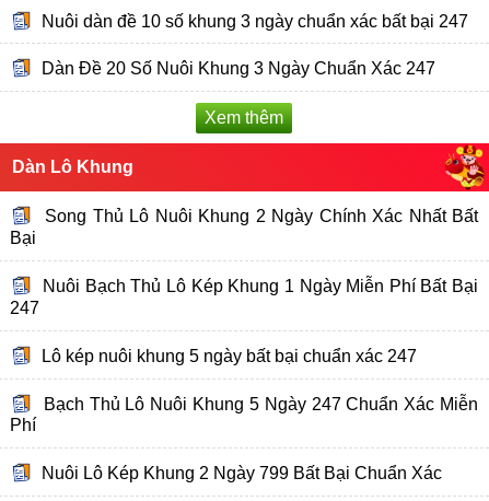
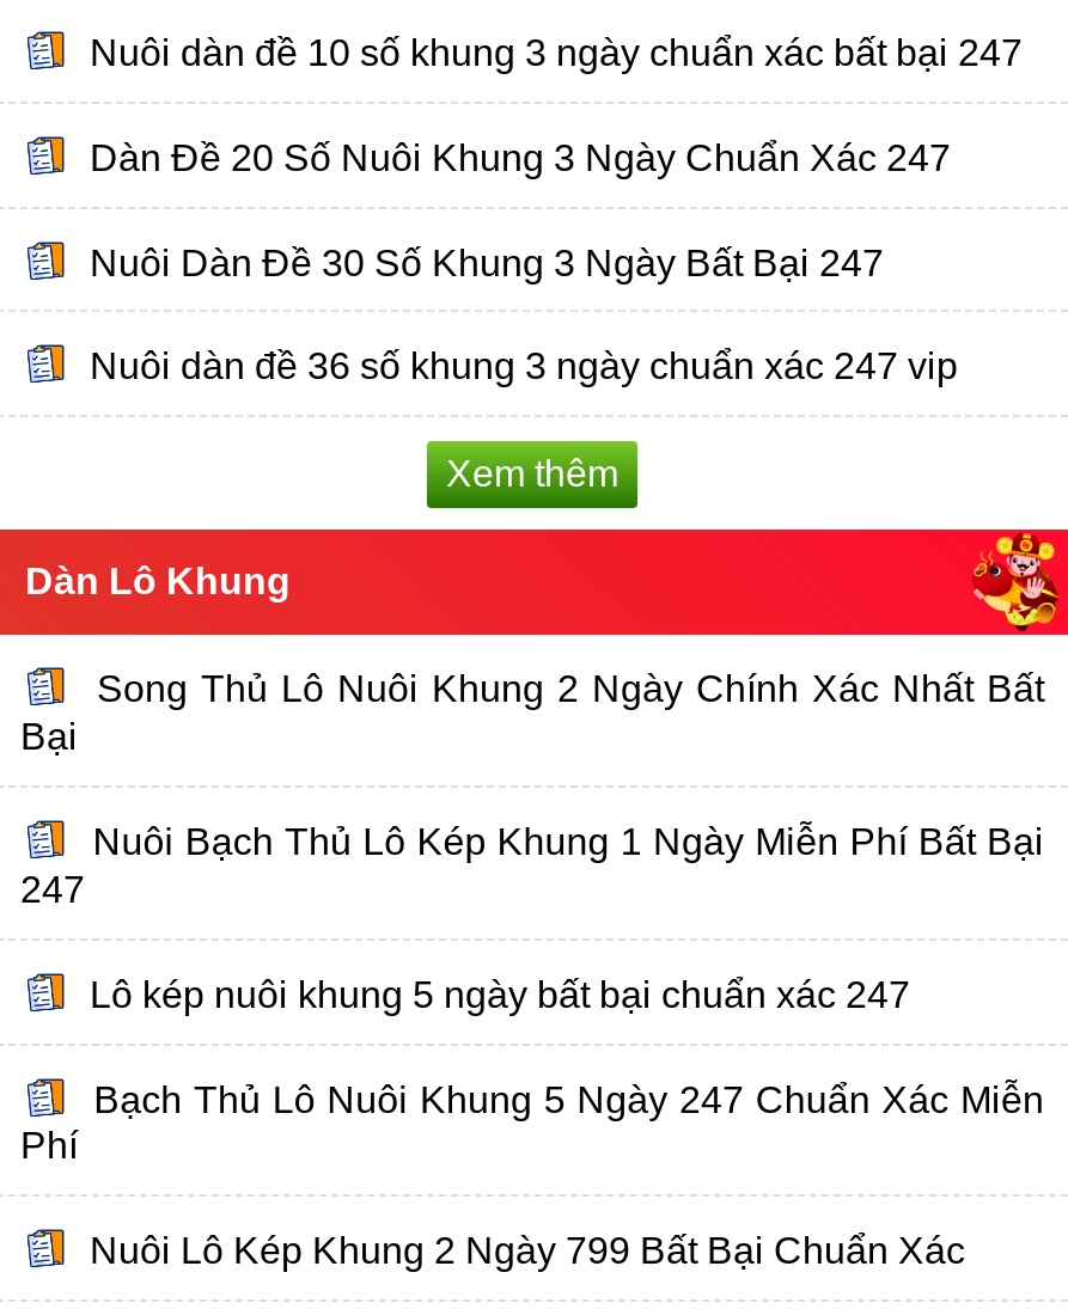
none -> [90,241,958,387] Nuôi Dàn Đề 30 Số Khung 3 Ngày Bất Bại 247 | Nuôi dàn đề 36 số khung 3 ngày chuẩn xác 247 vip

